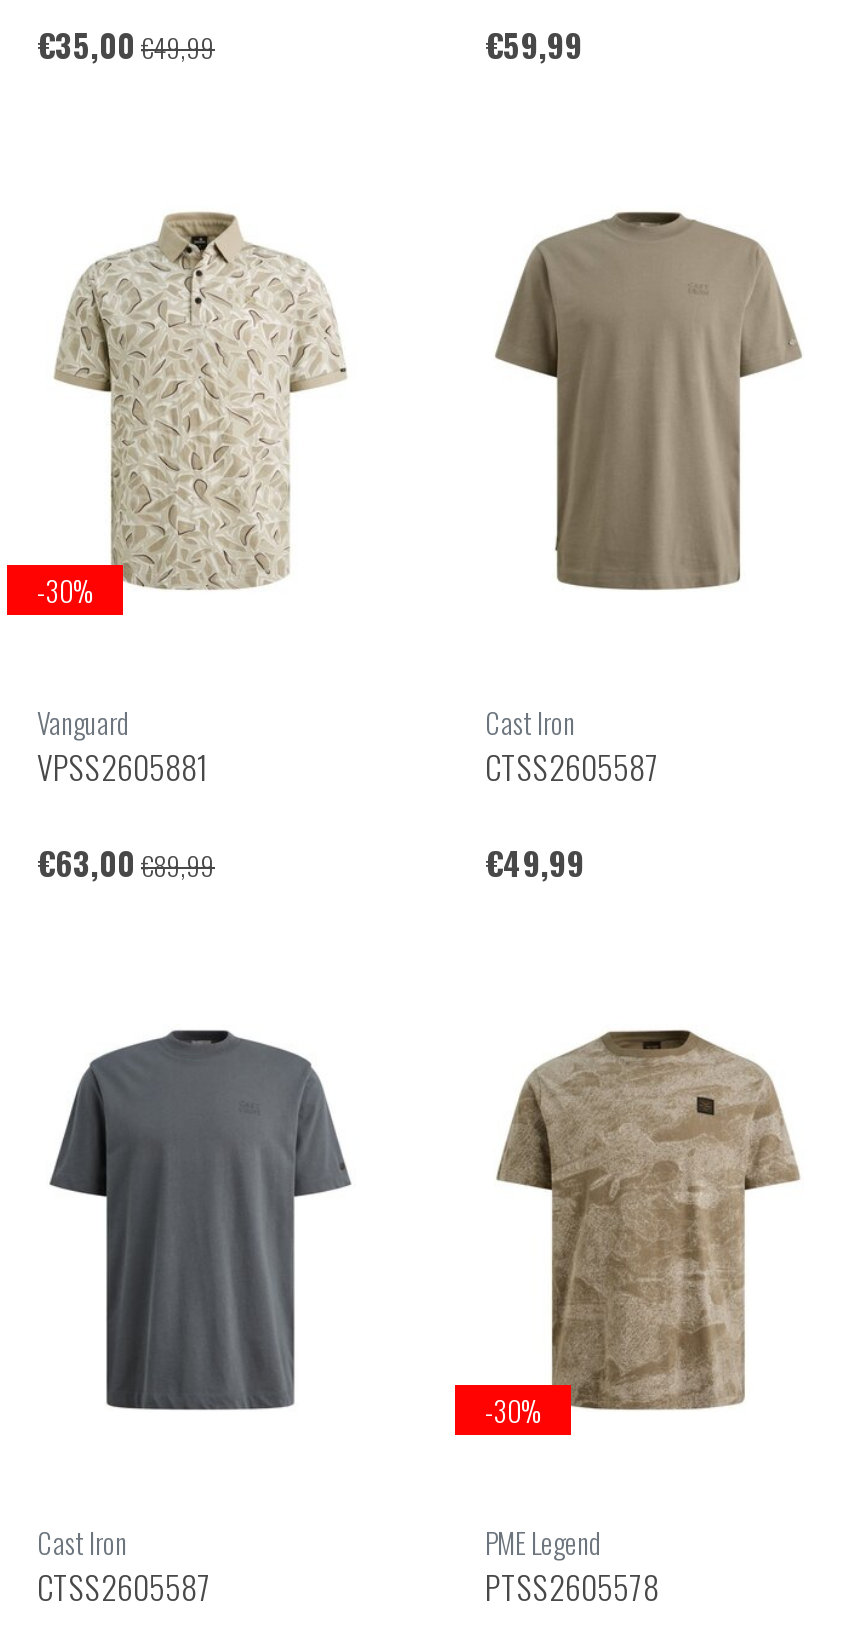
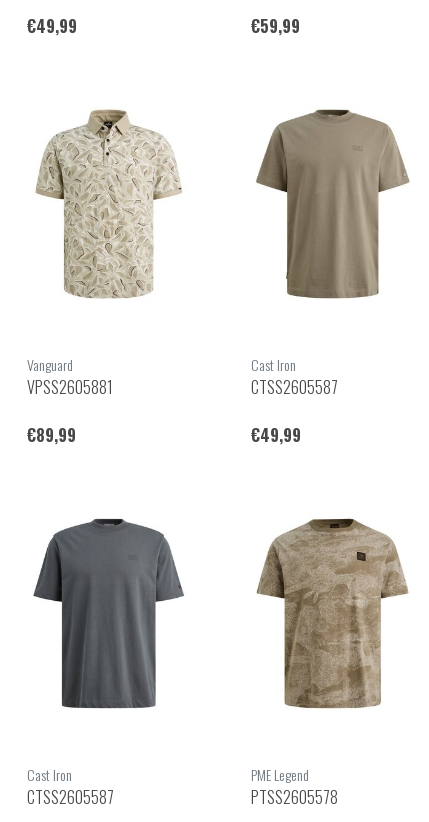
[37,21,215,69] €35,00 €49,99 -> [27,14,77,38] €49,99
[37,570,93,612] -30% -> none
[37,840,215,888] €63,00 €89,99 -> [27,423,76,447] €89,99
[485,1389,541,1431] -30% -> none

